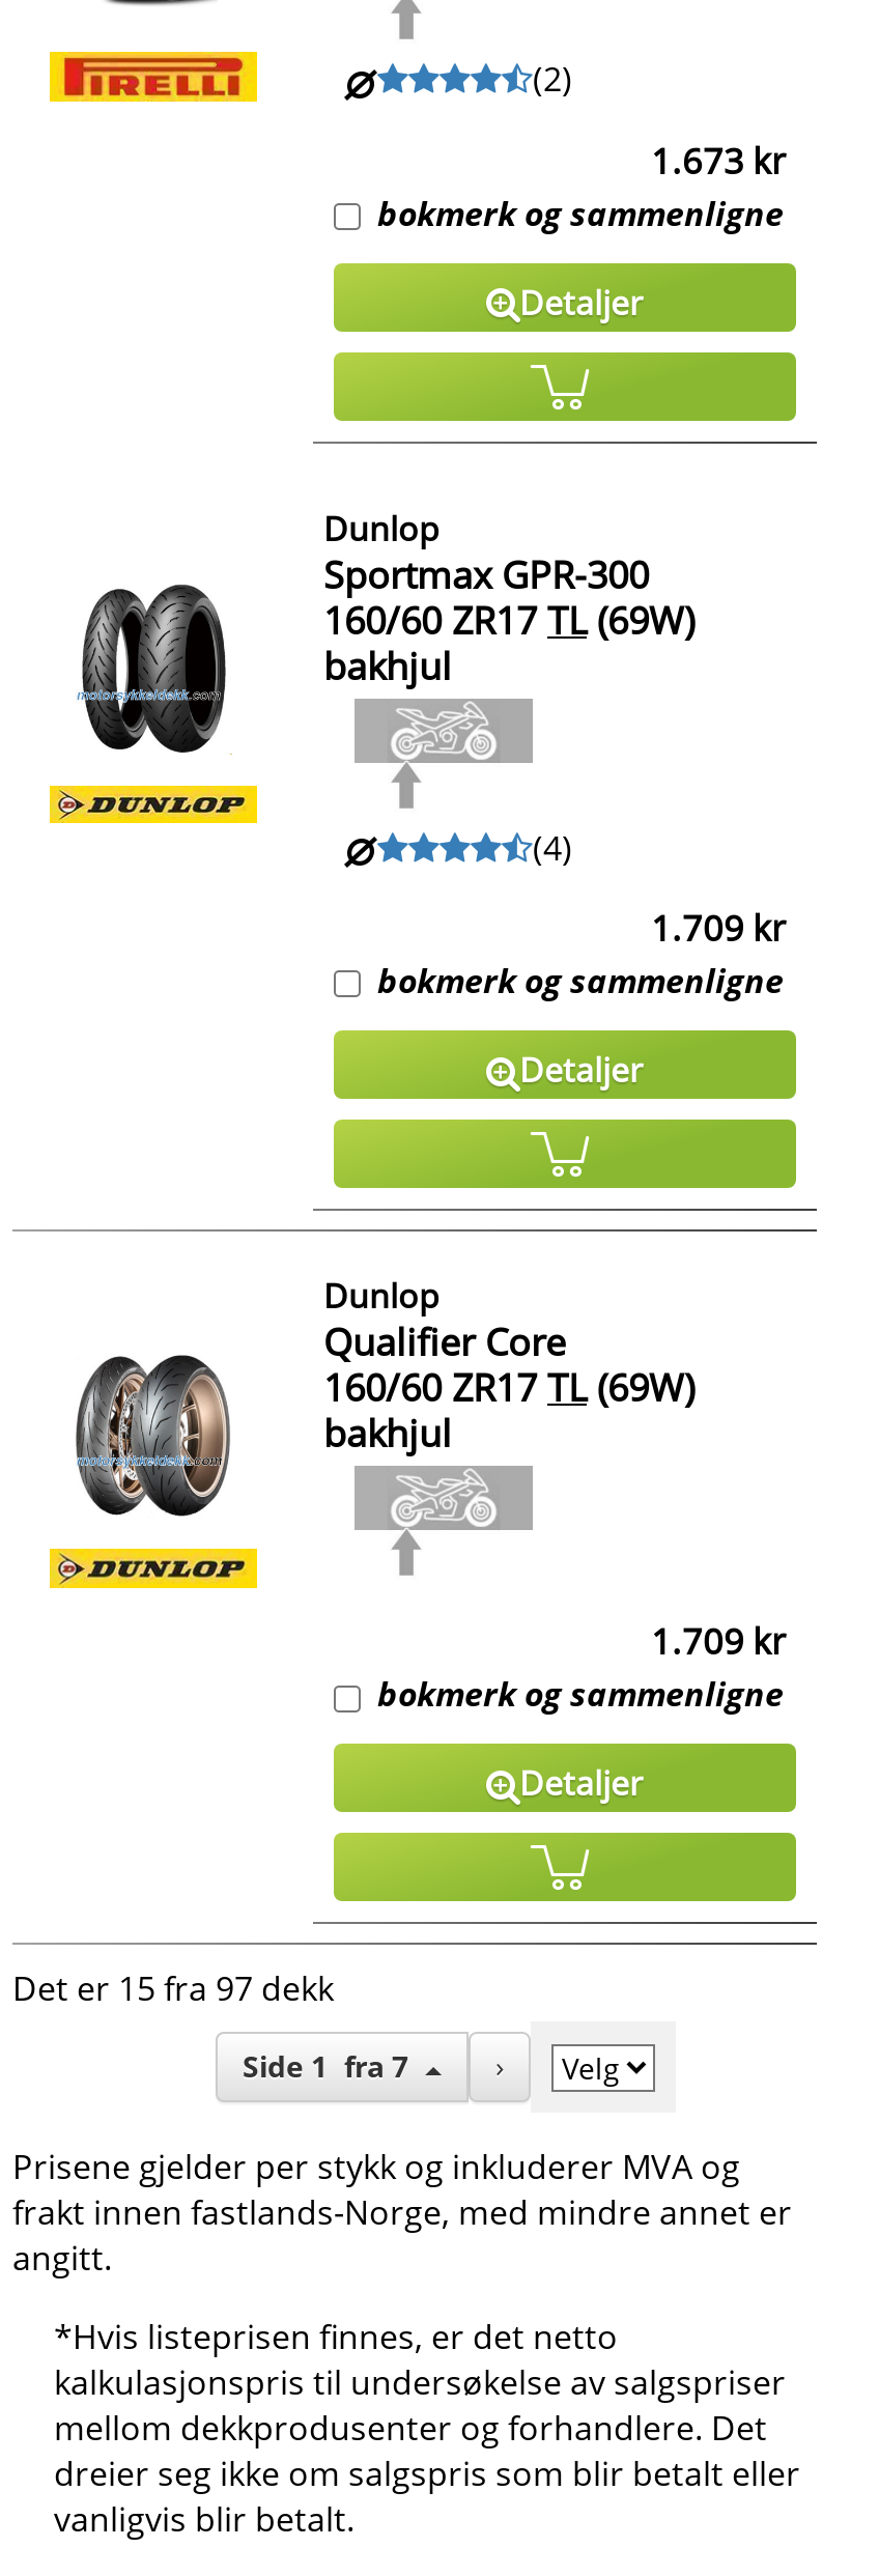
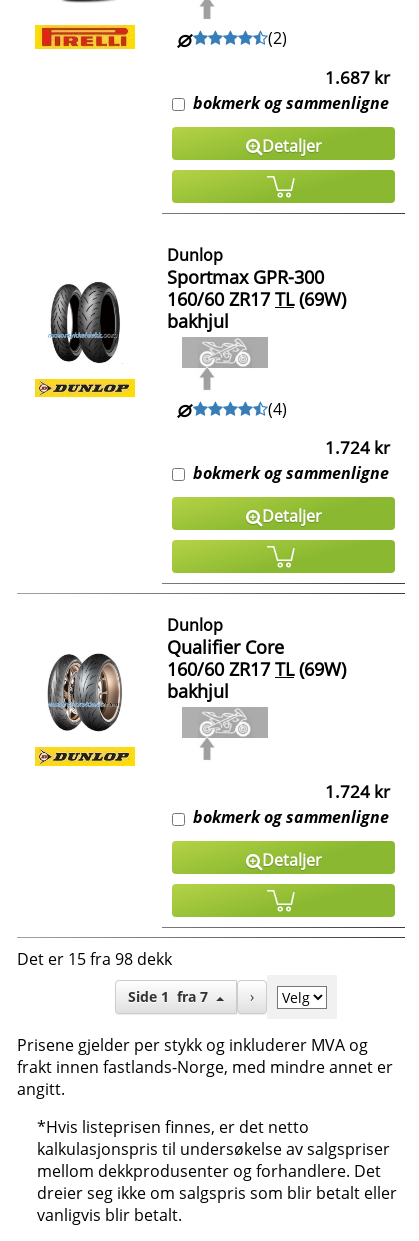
[651,136,786,183] 1.673 kr -> [325,65,390,88] 1.687 kr
[651,904,786,951] 1.709 kr -> [325,436,390,459] 1.724 kr
[651,1617,786,1665] 1.709 kr -> [325,780,390,803] 1.724 kr
[12,1966,334,2011] Det er 15 fra 97 dekk -> [17,948,172,970] Det er 15 fra 98 dekk

